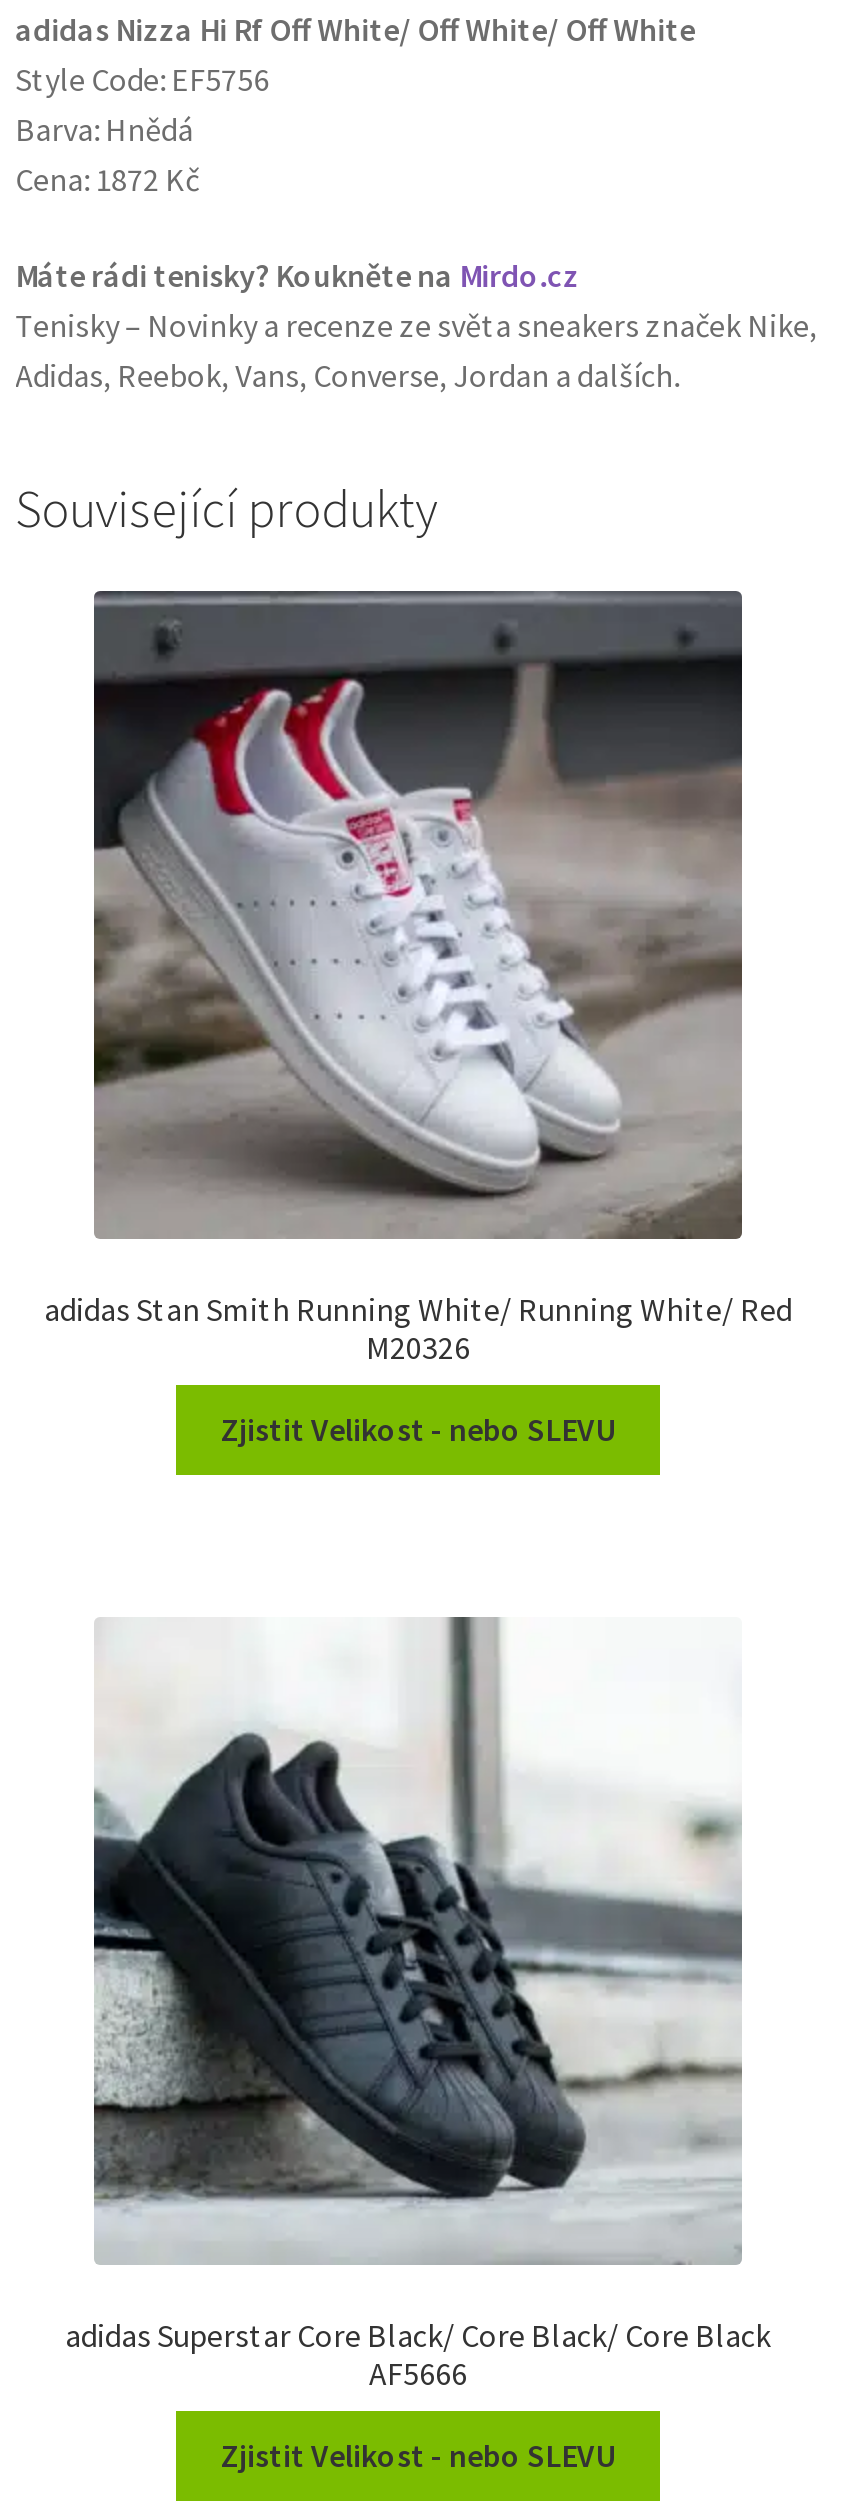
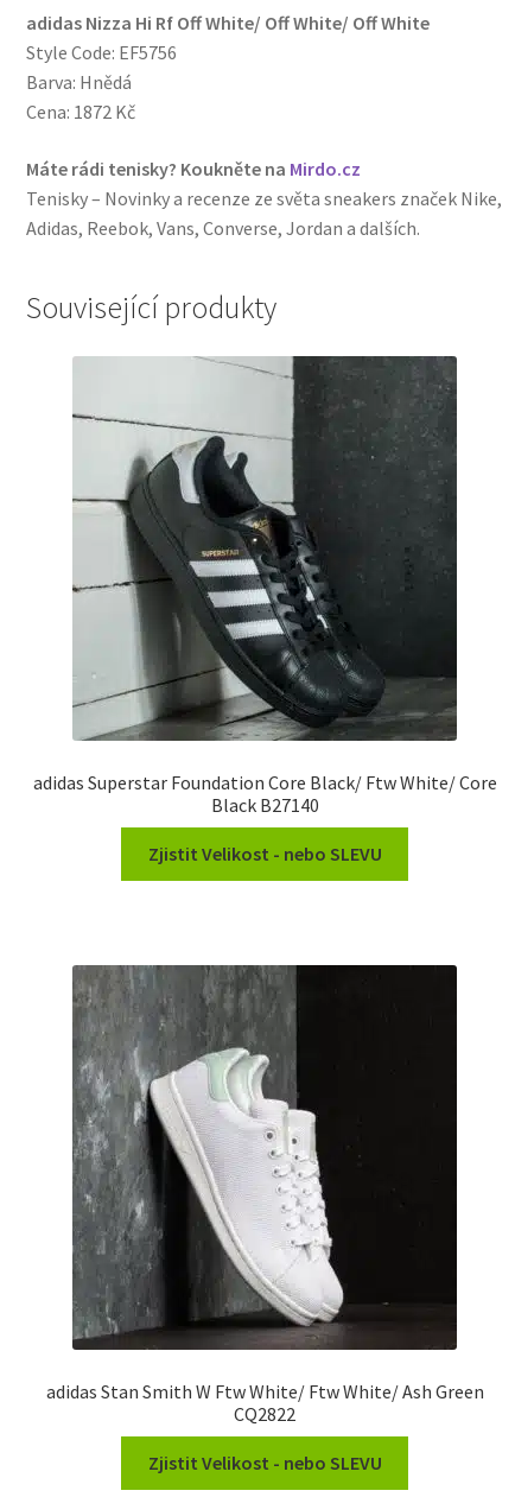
[44,589,792,1368] [image] | adidas Stan Smith Running White/ Running White/ Red | M20326 -> [33,356,497,817] [image] | adidas Superstar Foundation Core Black/ Ftw White/ Core | Black B27140
[65,1617,771,2393] [image] | adidas Superstar Core Black/ Core Black/ Core Black | AF5666 -> [46,964,484,1426] [image] | adidas Stan Smith W Ftw White/ Ftw White/ Ash Green | CQ2822

